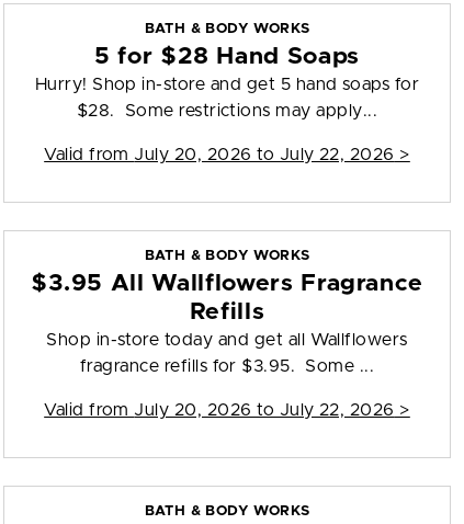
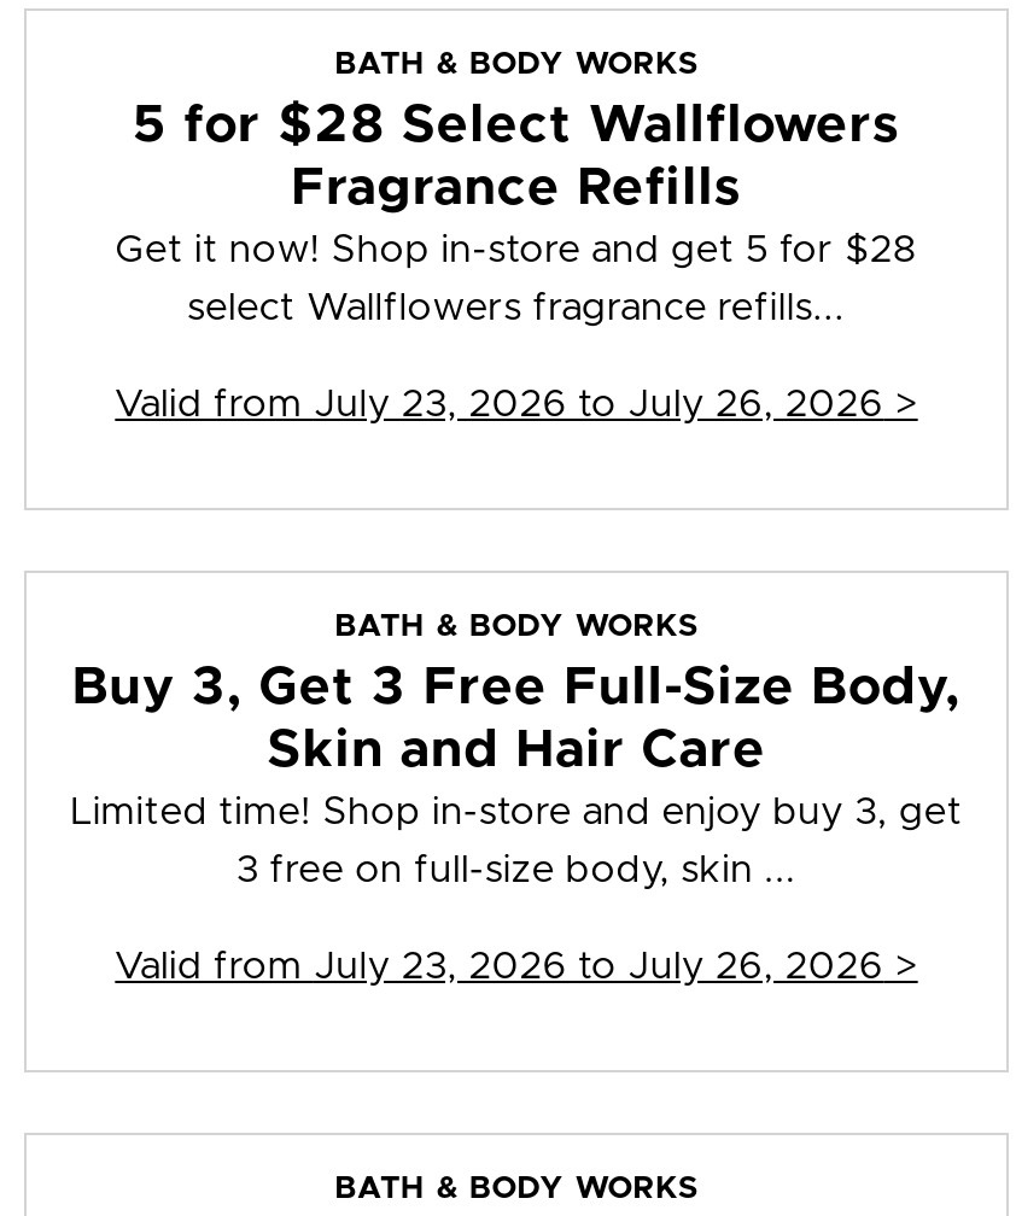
[35,45,419,93] 5 for $28 Hand Soaps | Hurry! Shop in-store and get 5 hand soaps for -> [115,101,918,269] 5 for $28 Select Wallflowers | Fragrance Refills | Get it now! Shop in-store and get 5 for $28
[77,102,377,120] $28. Some restrictions may apply... -> [187,289,846,327] select Wallflowers fragrance refills...
[44,146,410,164] Valid from July 20, 2026 to July 22, 2026 > -> [115,385,918,424] Valid from July 23, 2026 to July 26, 2026 >
[31,272,424,349] $3.95 All Wallflowers Fragrance | Refills | Shop in-store today and get all Wallflowers -> [70,663,963,832] Buy 3, Get 3 Free Full-Size Body, | Skin and Hair Care | Limited time! Shop in-store and enjoy buy 3, get
[80,358,374,375] fragrance refills for $3.95. Some ... -> [236,851,797,890] 3 free on full-size body, skin ...
[44,401,410,419] Valid from July 20, 2026 to July 22, 2026 > -> [115,947,918,986] Valid from July 23, 2026 to July 26, 2026 >

